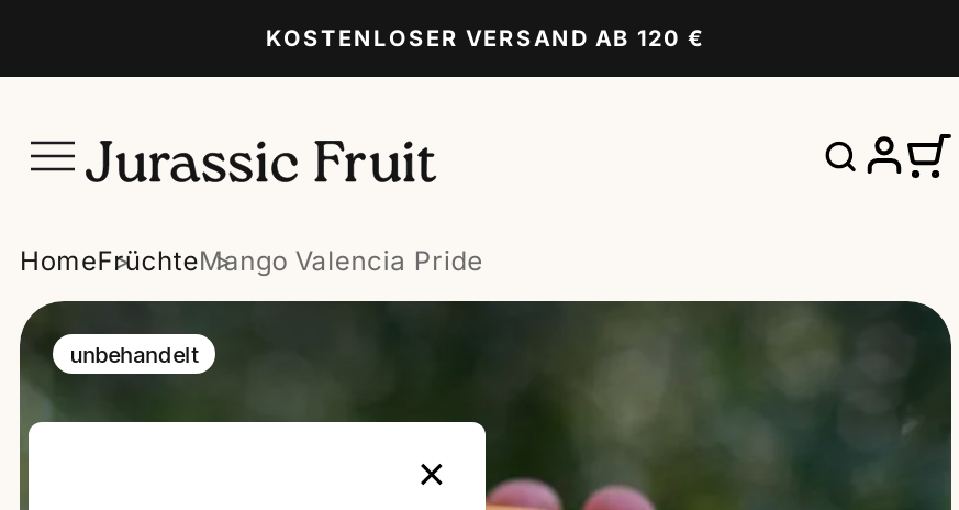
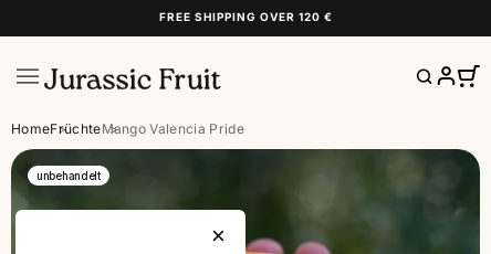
[266,24,705,51] KOSTENLOSER VERSAND AB 120 € -> [159,10,332,23] FREE SHIPPING OVER 120 €

